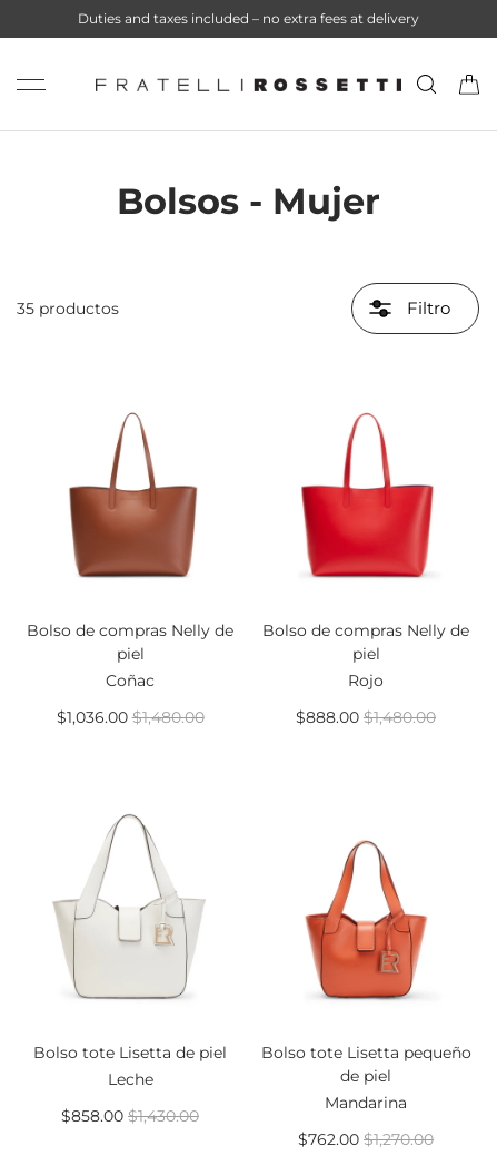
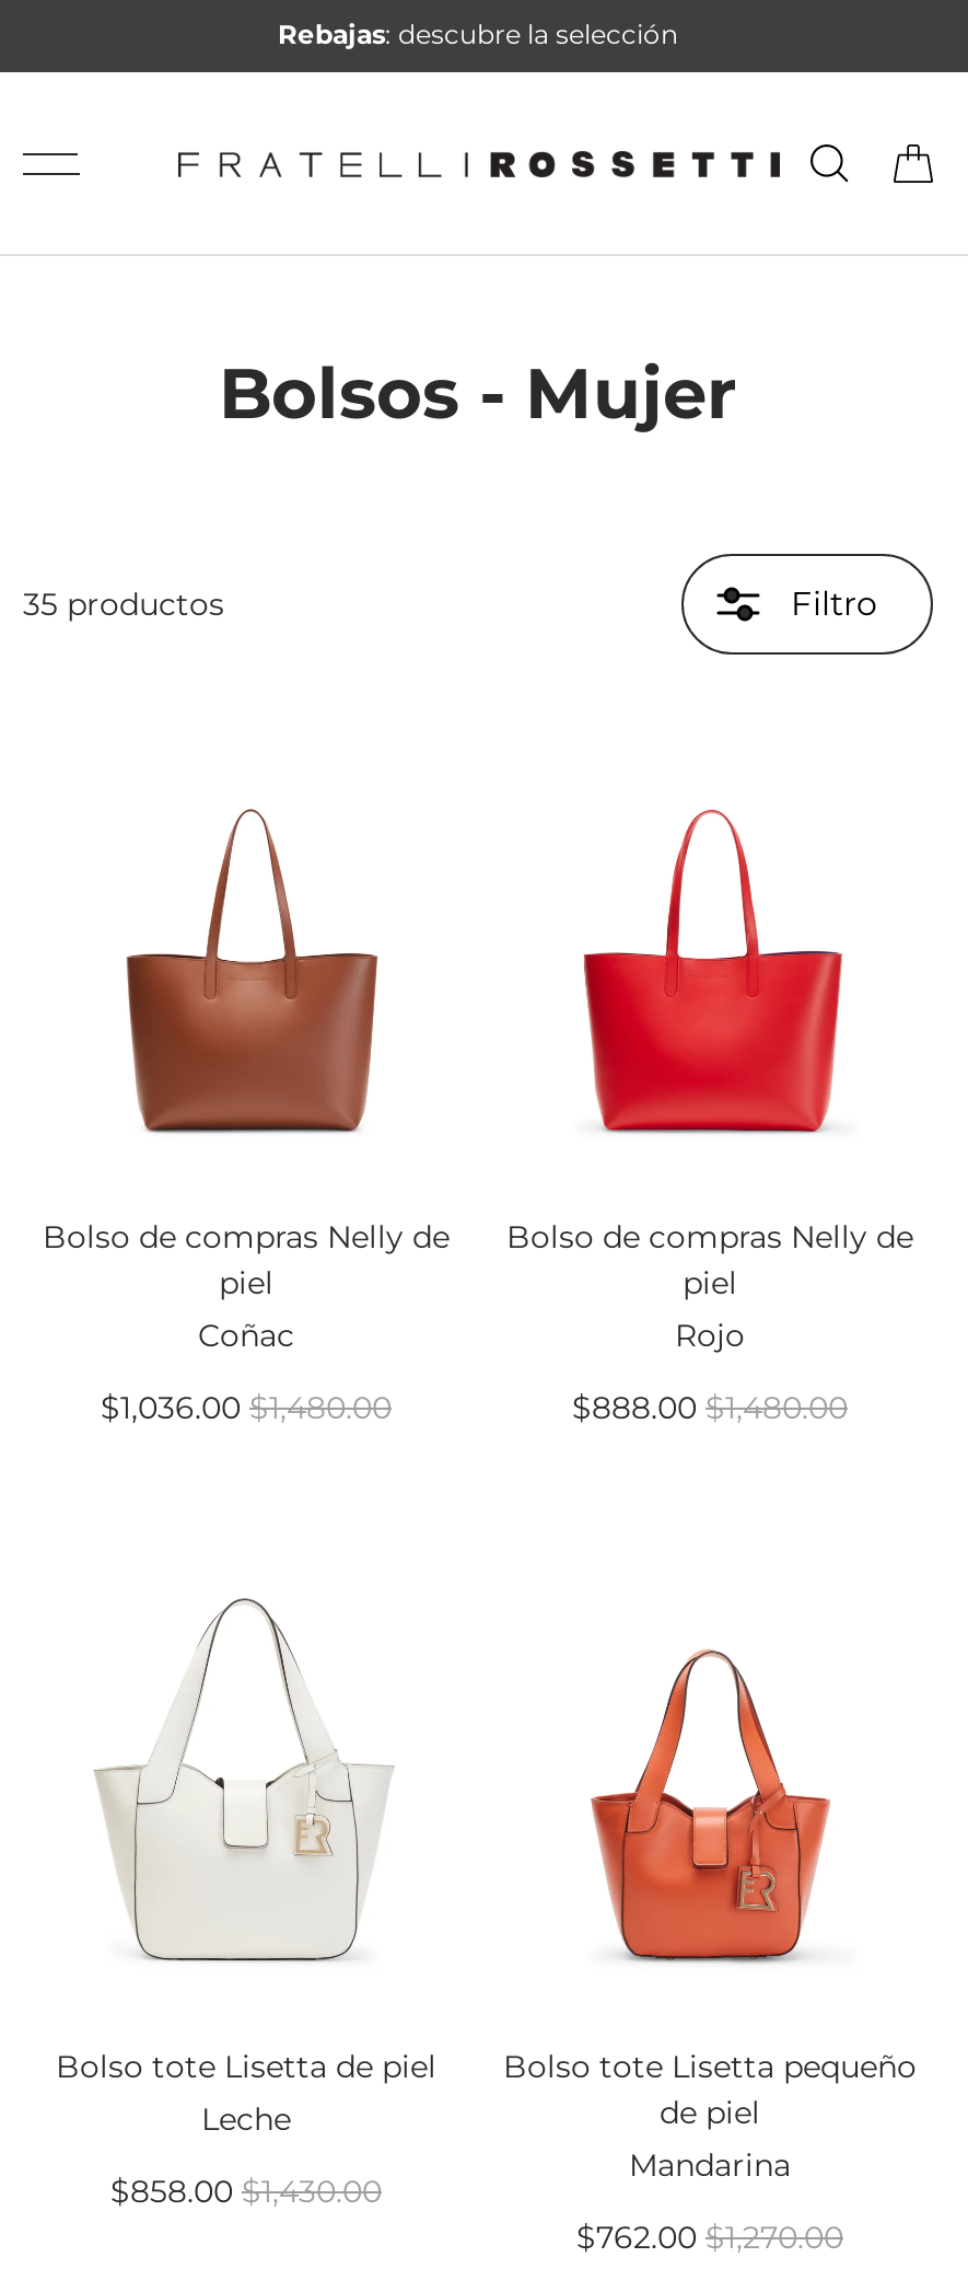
[77,10,419,27] Duties and taxes included – no extra fees at delivery -> [278,18,678,50] Rebajas: descubre la selección

